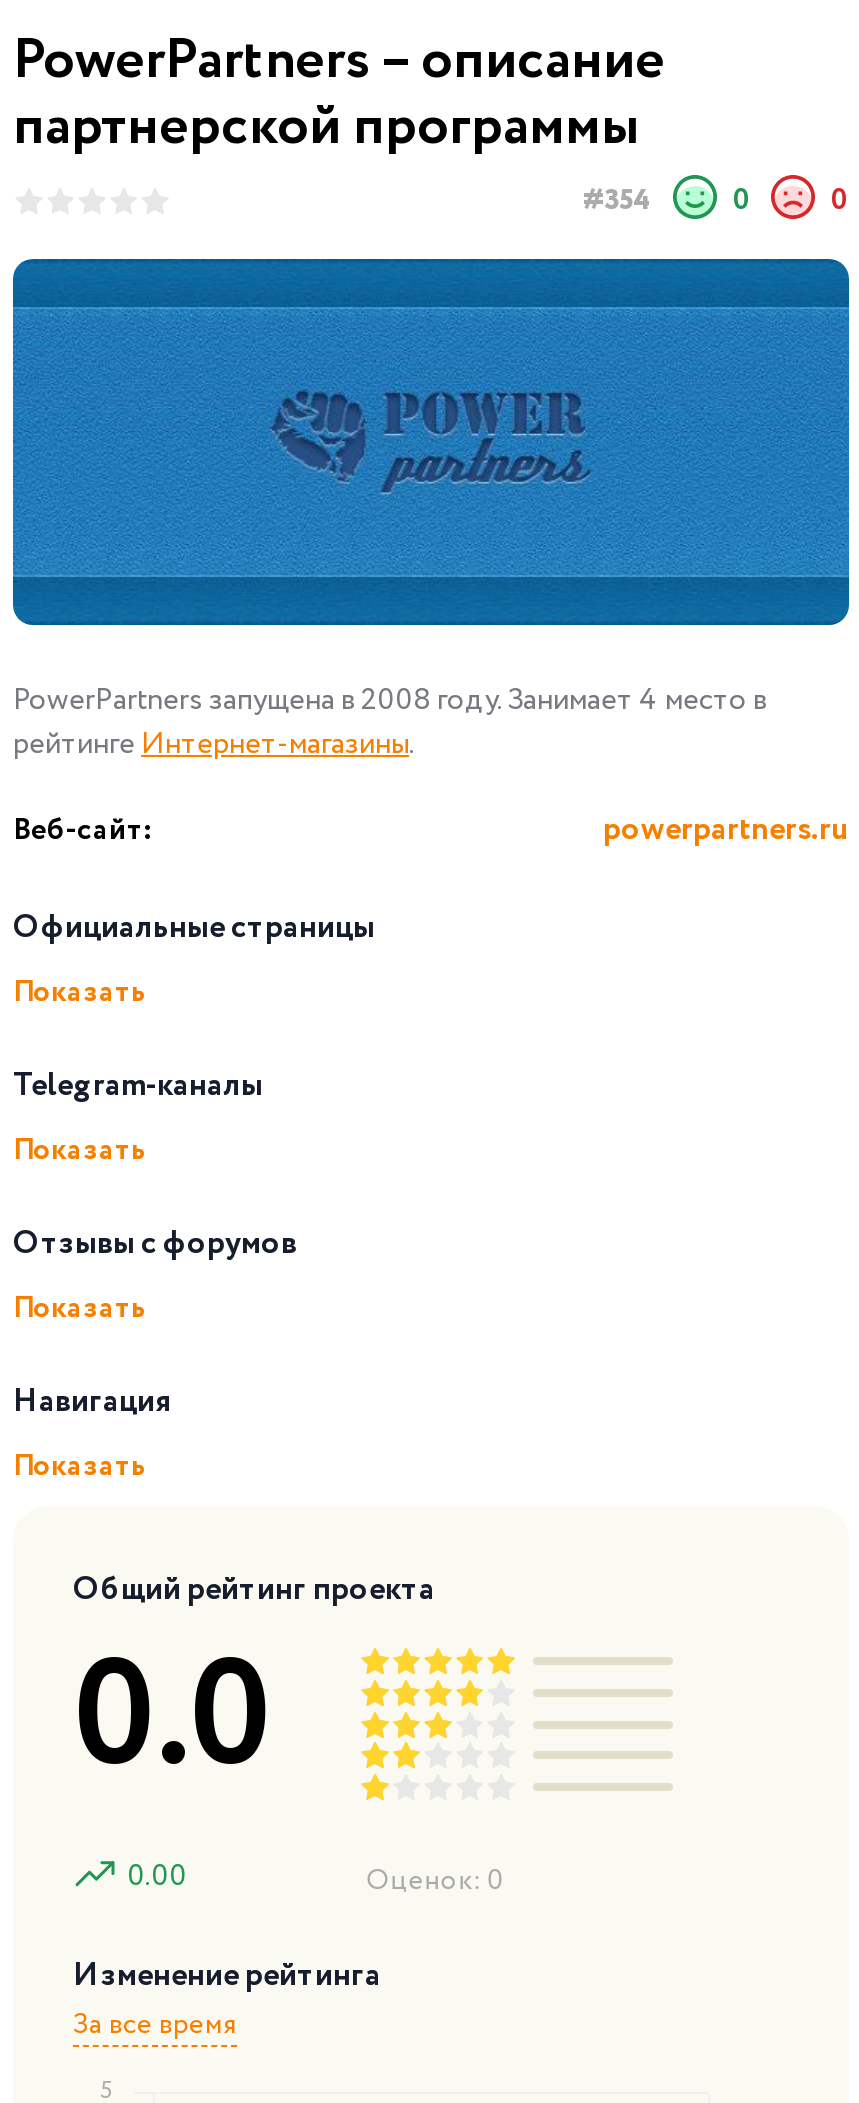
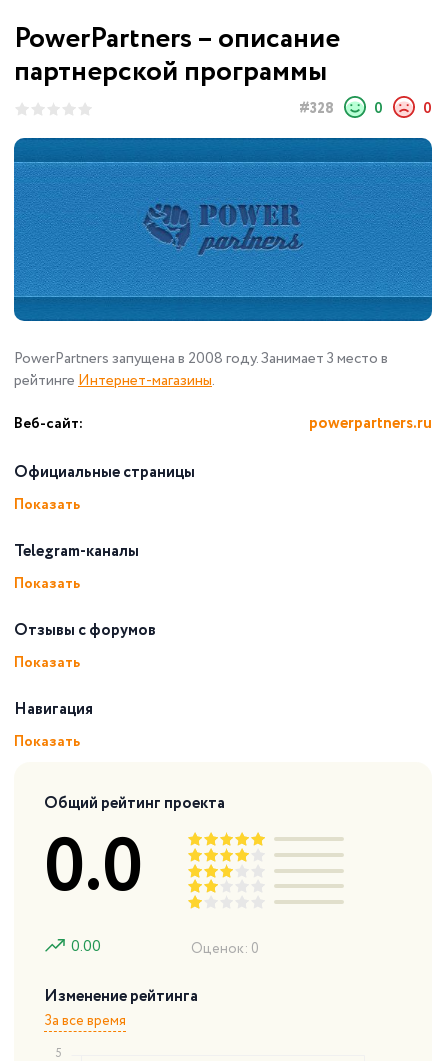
[583,178,849,222] #354 0 0 -> [299,97,432,119] #328 0 0
[13,679,767,723] PowerPartners запущена в 2008 году. Занимает 4 место в -> [14,348,388,370] PowerPartners запущена в 2008 году. Занимает 3 место в

